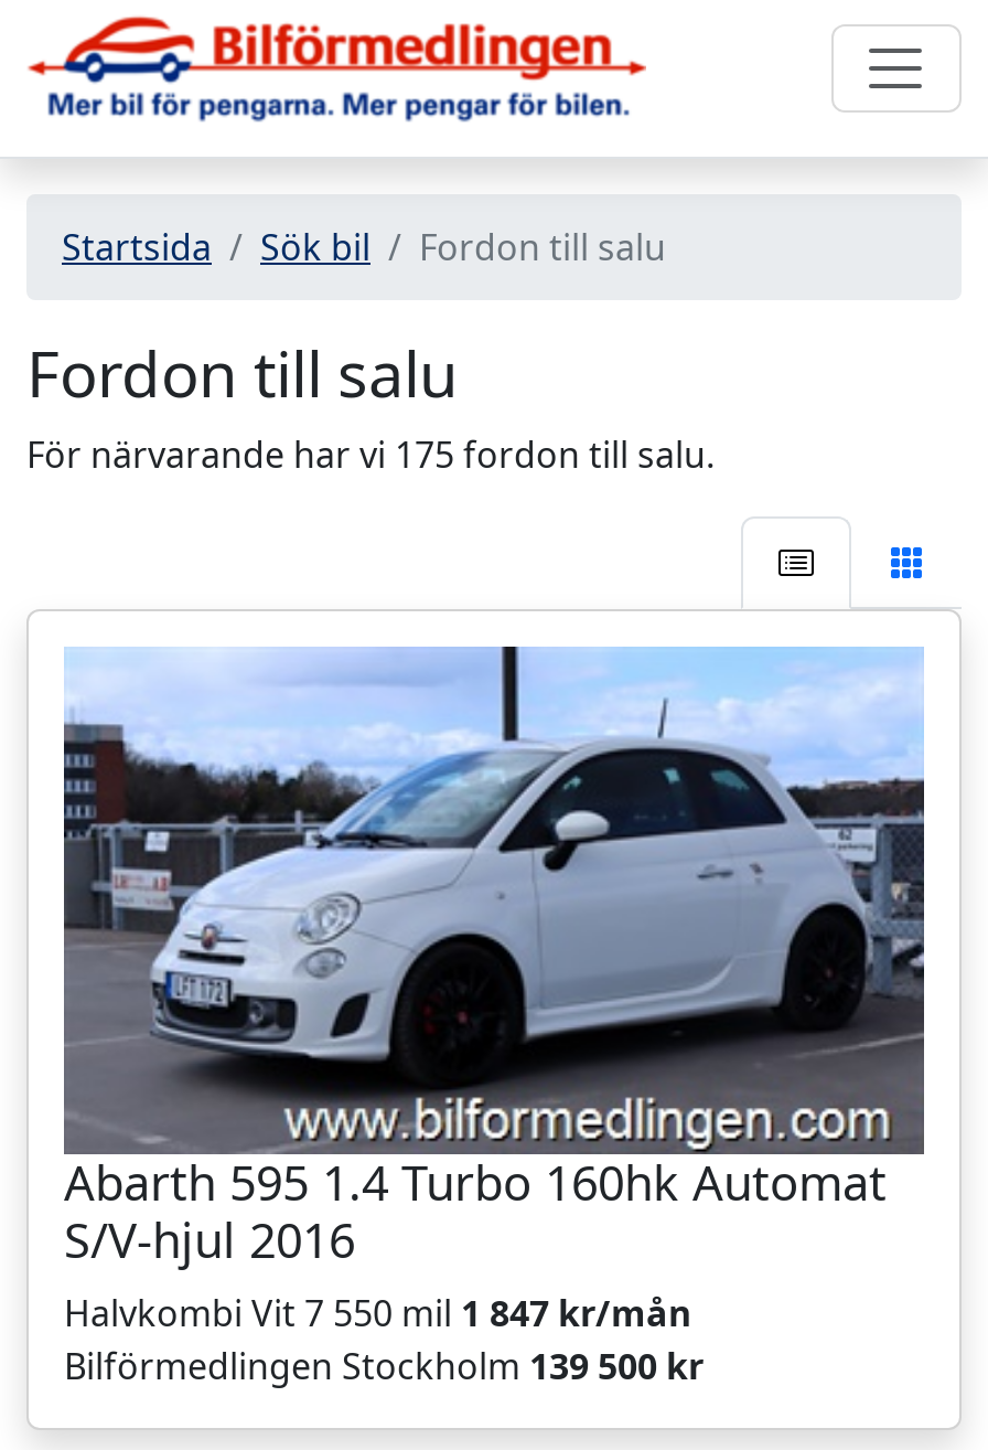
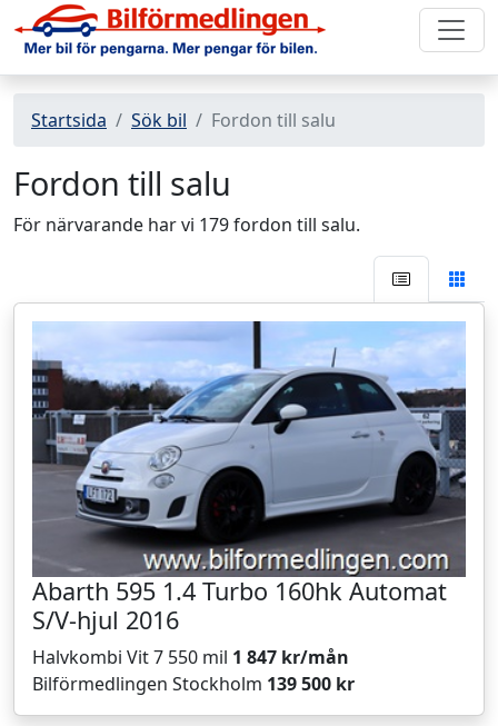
[26,430,715,479] För närvarande har vi 175 fordon till salu. -> [13,212,360,237] För närvarande har vi 179 fordon till salu.

